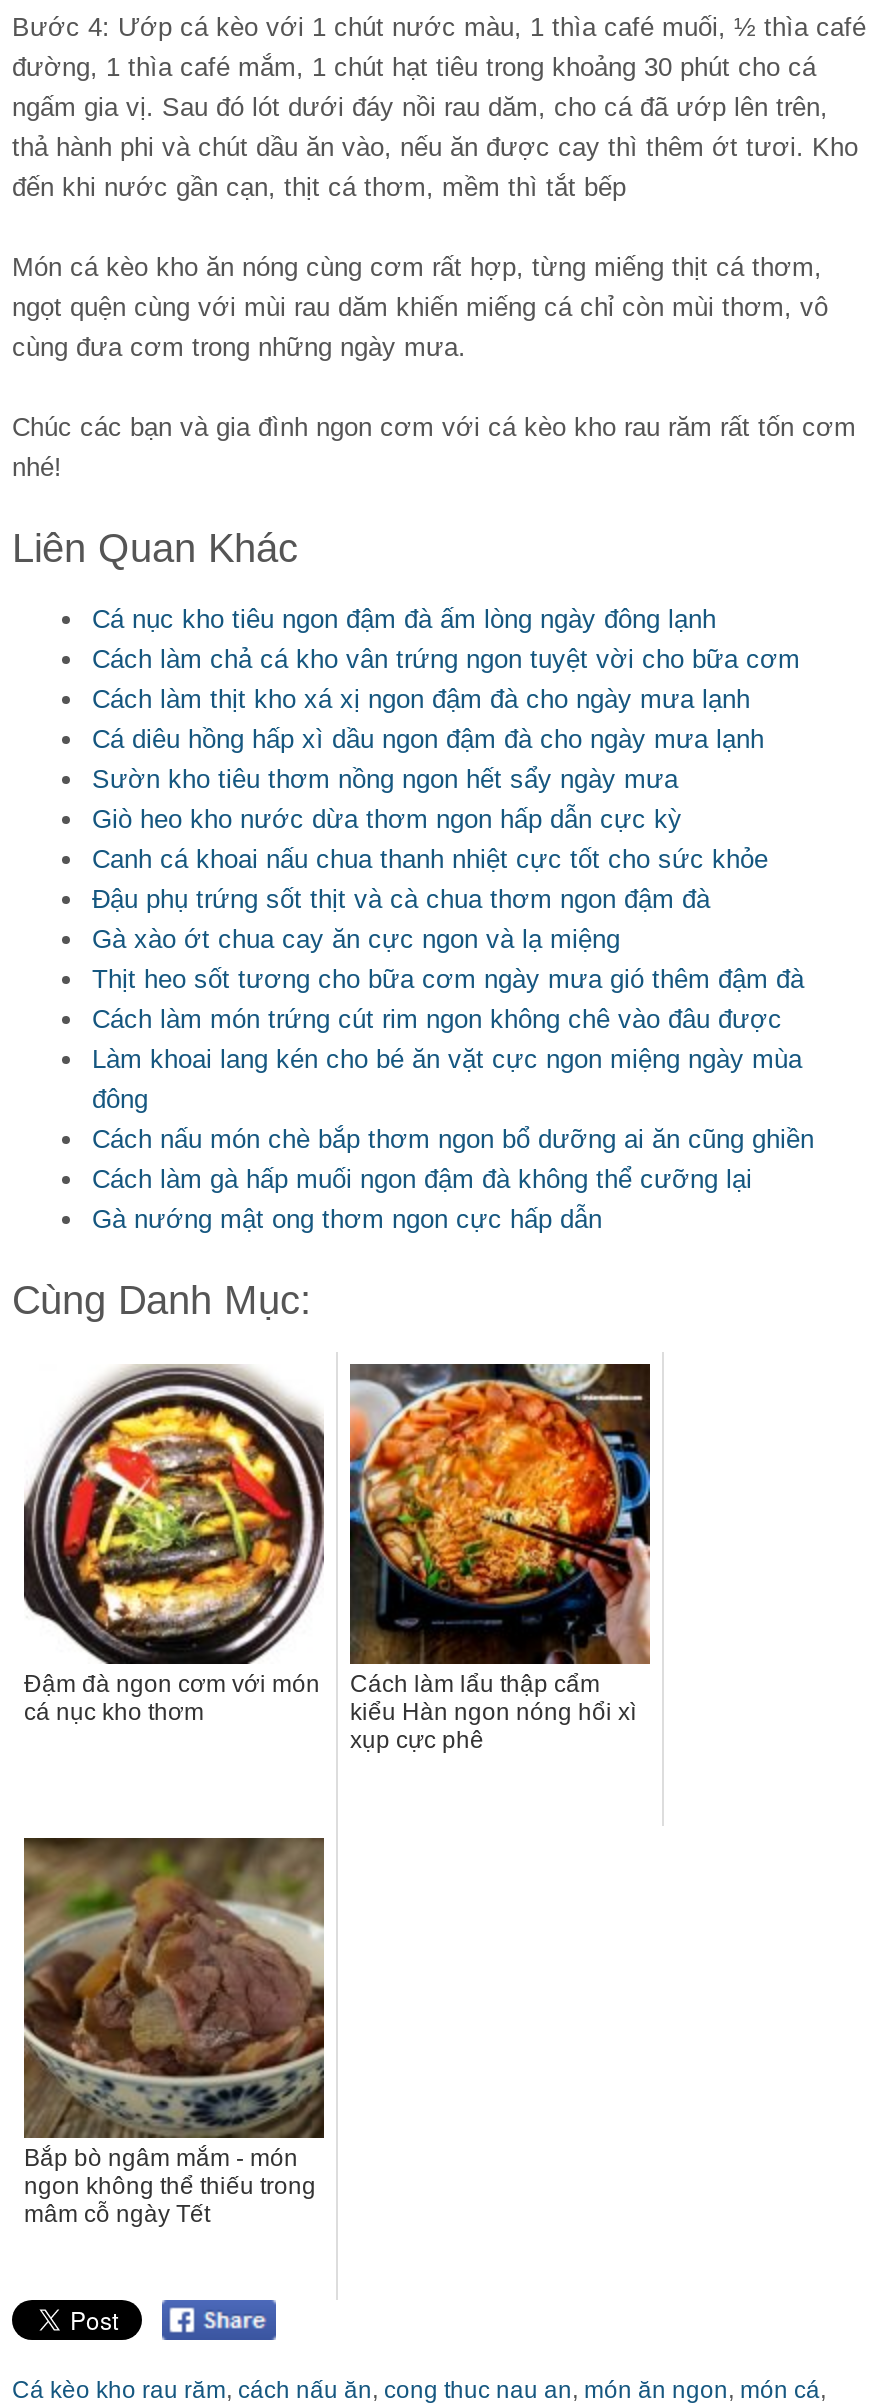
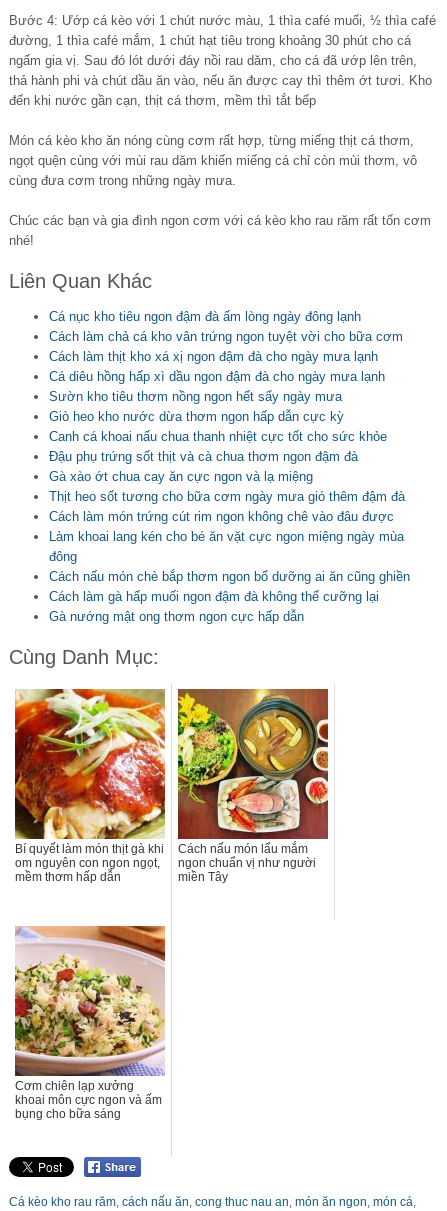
[22,1364,326,1726] [image] | Đậm đà ngon cơm với món | cá nục kho thơm -> [14,688,166,884] [image] | Bí quyết làm món thịt gà khi | om nguyên con ngon ngọt, | mềm thơm hấp dẫn
[348,1362,652,1754] [image] | Cách làm lẩu thập cẩm | kiểu Hàn ngon nóng hổi xì | xụp cực phê -> [177,688,329,884] [image] | Cách nấu món lẩu mắm | ngon chuẩn vị như người | miền Tây
[22,1836,326,2228] [image] | Bắp bò ngâm mắm - món | ngon không thể thiếu trong | mâm cỗ ngày Tết -> [14,925,166,1121] [image] | Cơm chiên lạp xưởng | khoai môn cực ngon và ấm | bụng cho bữa sáng

